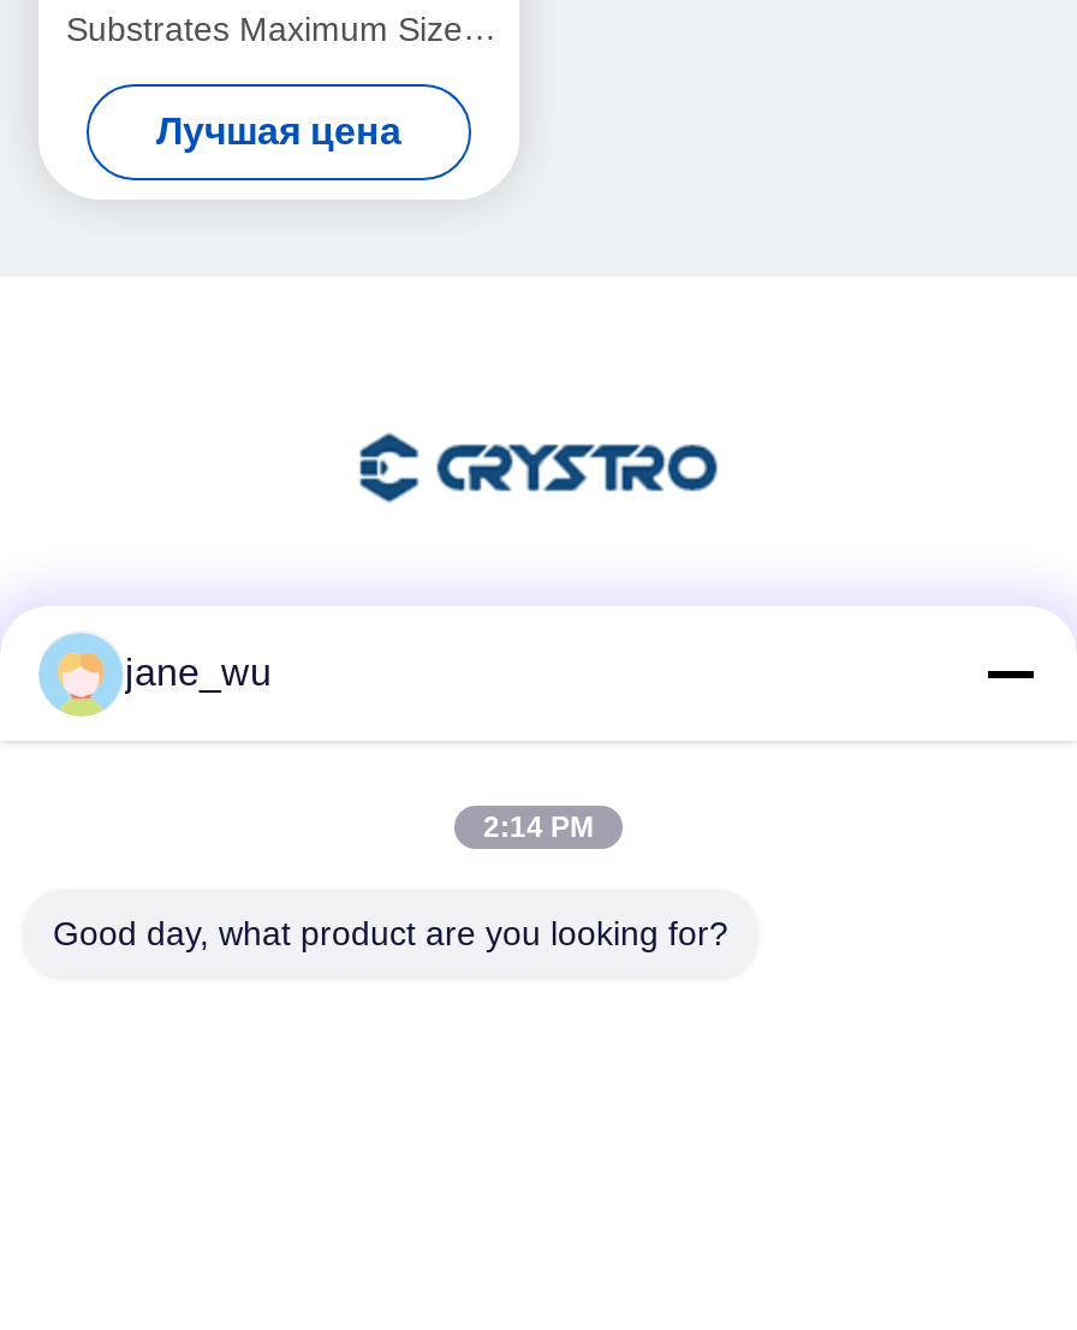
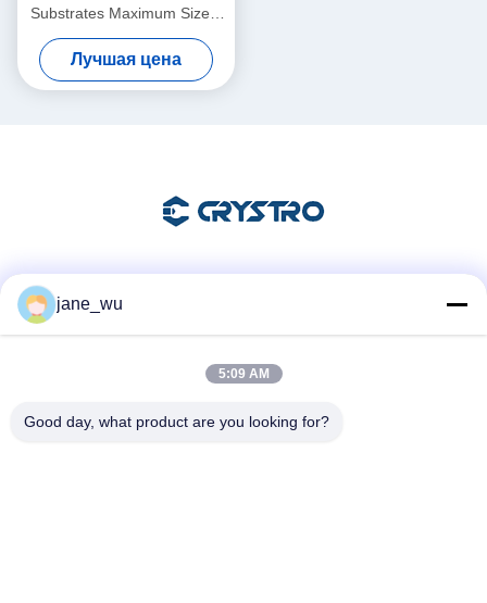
[483,811,594,844] 2:14 PM -> [218,366,269,381] 5:09 AM

